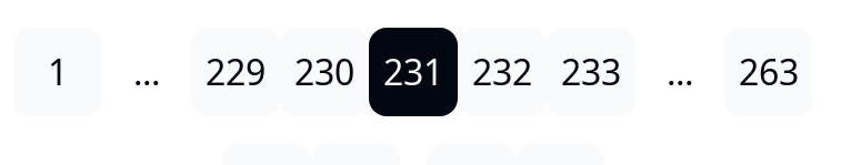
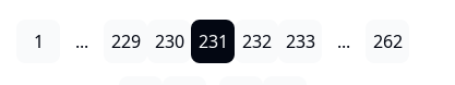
[739,48,799,96] 263 -> [373,29,402,53] 262

